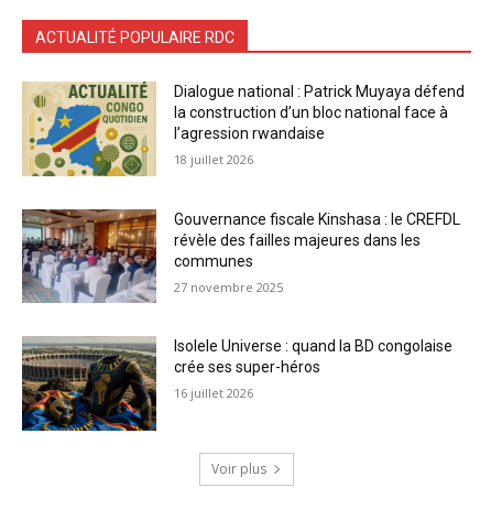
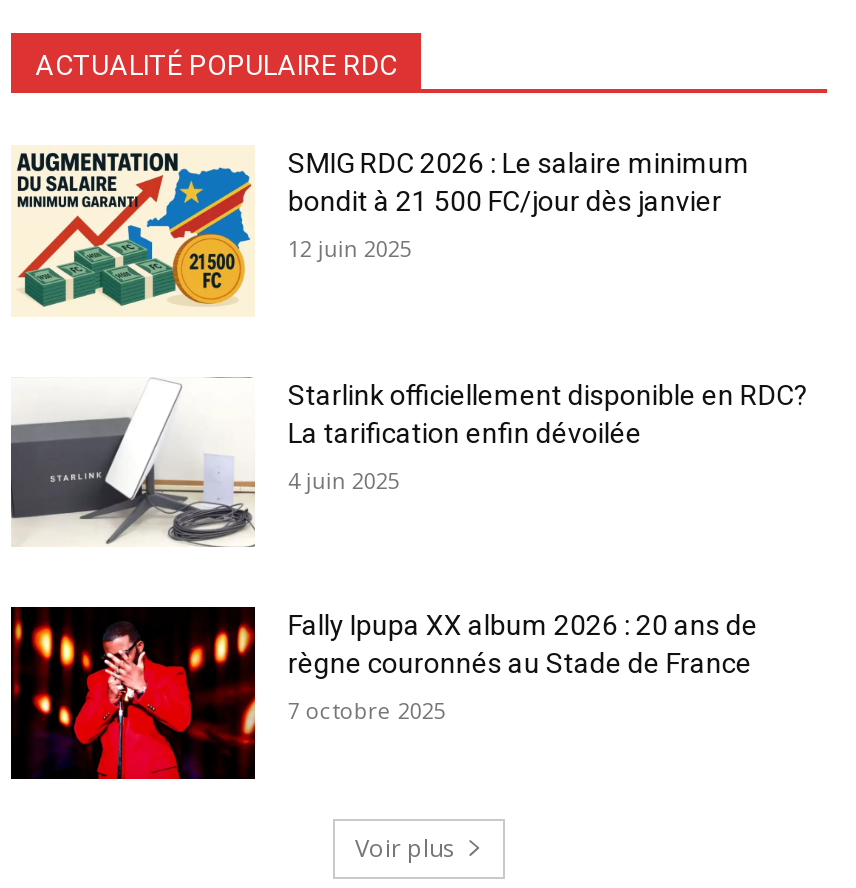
[23,80,465,177] [image] | Dialogue national : Patrick Muyaya défend | la construction d’un bloc national face à | l’agression rwandaise -> [15,147,750,317] [image] | SMIG RDC 2026 : Le salaire minimum | bondit à 21 500 FC/jour dès janvier
[174,151,254,167] 18 juillet 2026 -> [288,233,412,263] 12 juin 2025
[21,208,461,303] [image] | Gouvernance fiscale Kinshasa : le CREFDL | révèle des failles majeures dans les | communes -> [11,377,808,545] [image] | Starlink officiellement disponible en RDC? | La tarification enfin dévoilée
[174,278,283,295] 27 novembre 2025 -> [288,464,400,494] 4 juin 2025
[21,336,453,432] [image] | Isolele Universe : quand la BD congolaise | crée ses super-héros -> [9,605,758,781] [image] | Fally Ipupa XX album 2026 : 20 ans de | règne couronnés au Stade de France
[174,385,254,401] 16 juillet 2026 -> [288,696,446,726] 7 octobre 2025

